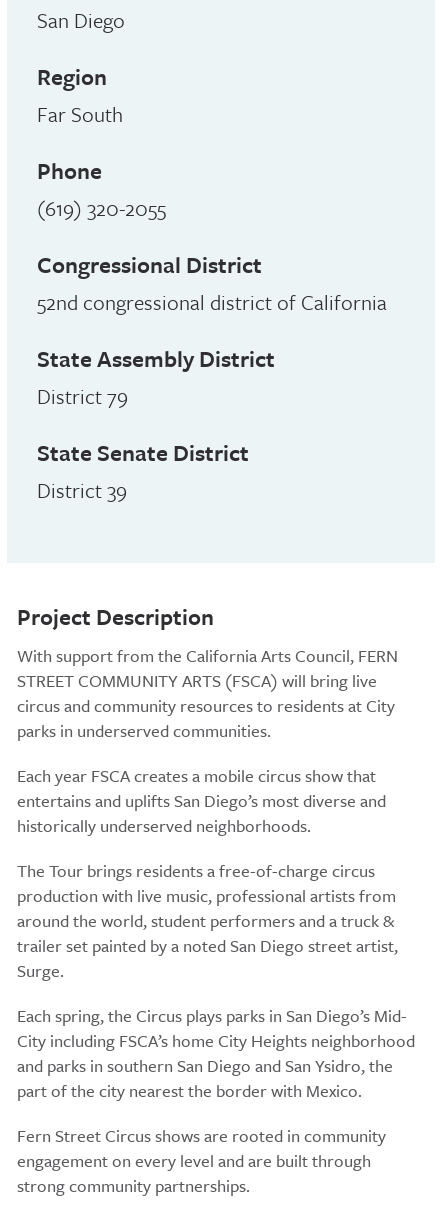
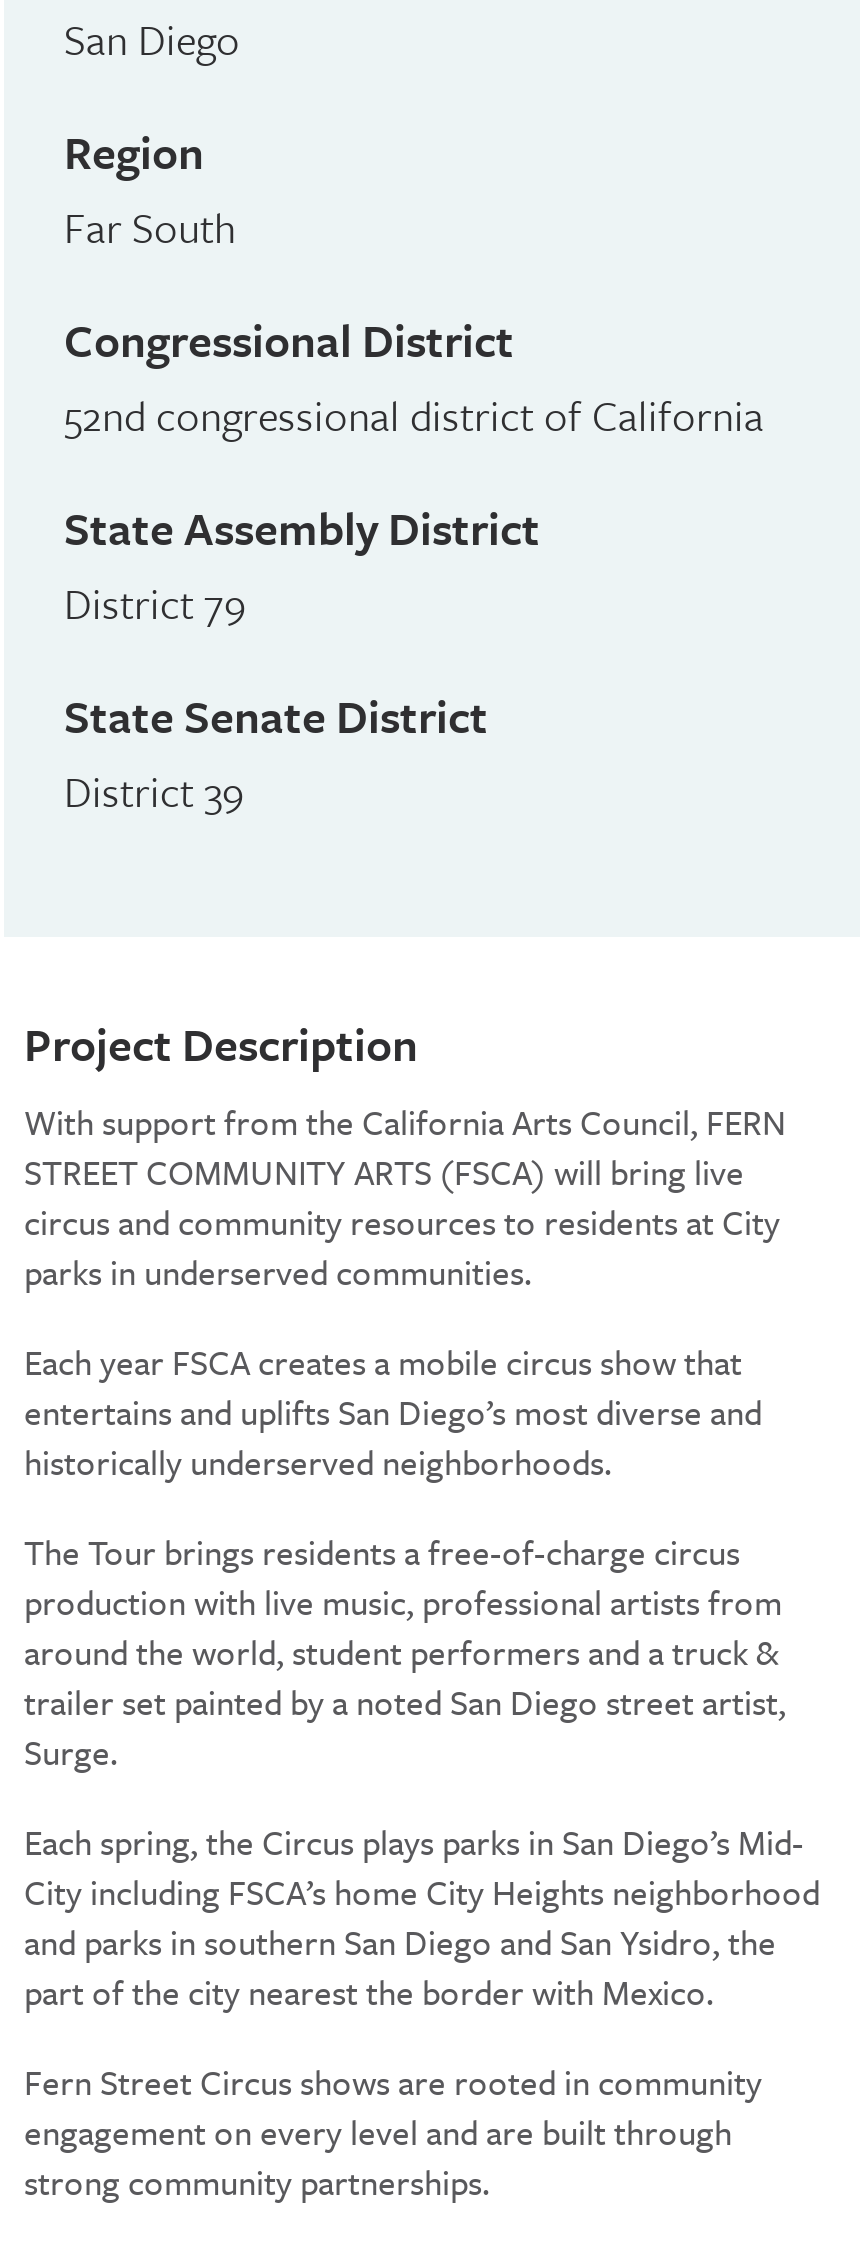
[37,154,166,223] Phone | (619) 320-2055 -> none

